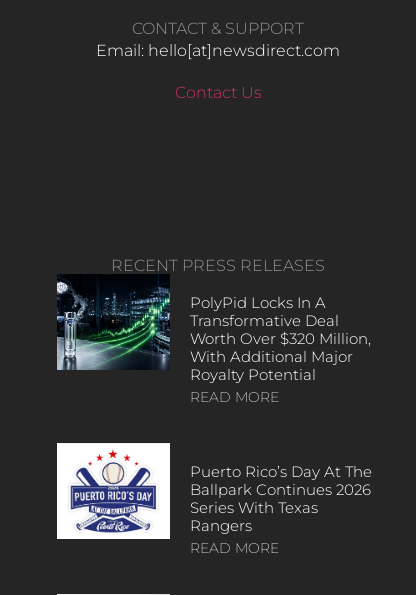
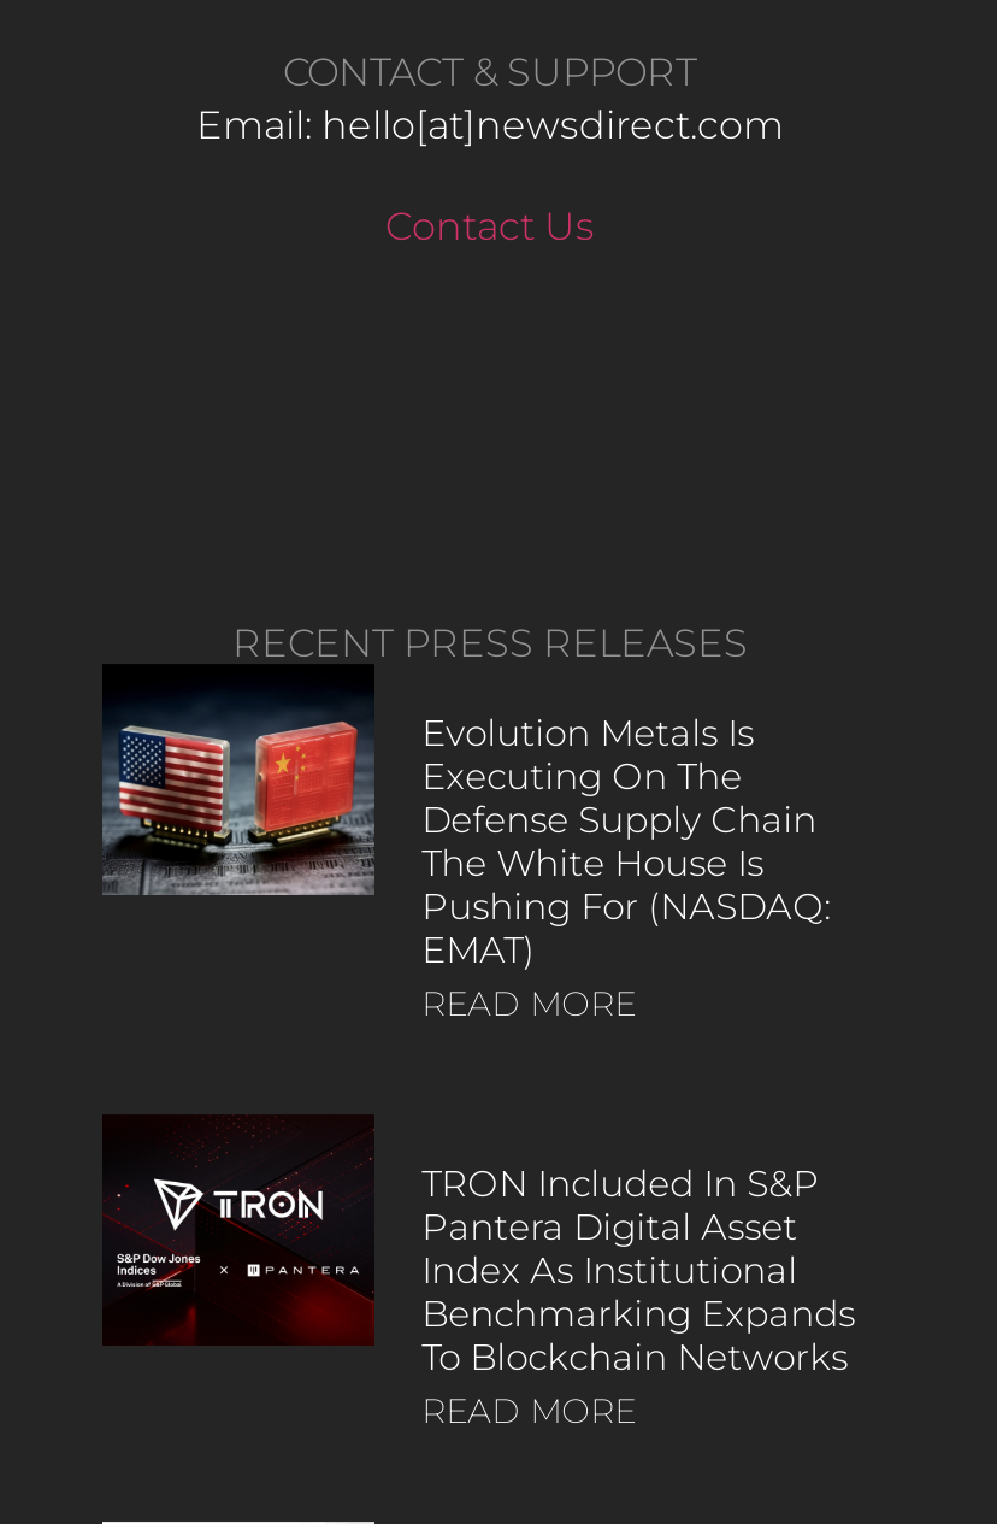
[56,281,371,384] [image] | PolyPid Locks In A | Transformative Deal | Worth Over $320 Million, | With Additional Major | Royalty Potential -> [100,666,831,973] [image] | Evolution Metals Is | Executing On The | Defense Supply Chain | The White House Is | Pushing For (NASDAQ: | EMAT)
[56,442,372,540] [image] | Puerto Rico’s Day At The | Ballpark Continues 2026 | Series With Texas | Rangers -> [100,1114,855,1380] [image] | TRON Included In S&P | Pantera Digital Asset | Index As Institutional | Benchmarking Expands | To Blockchain Networks

